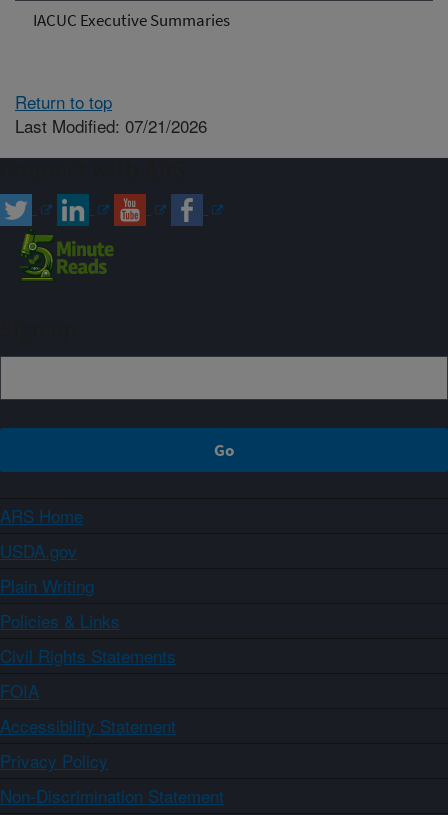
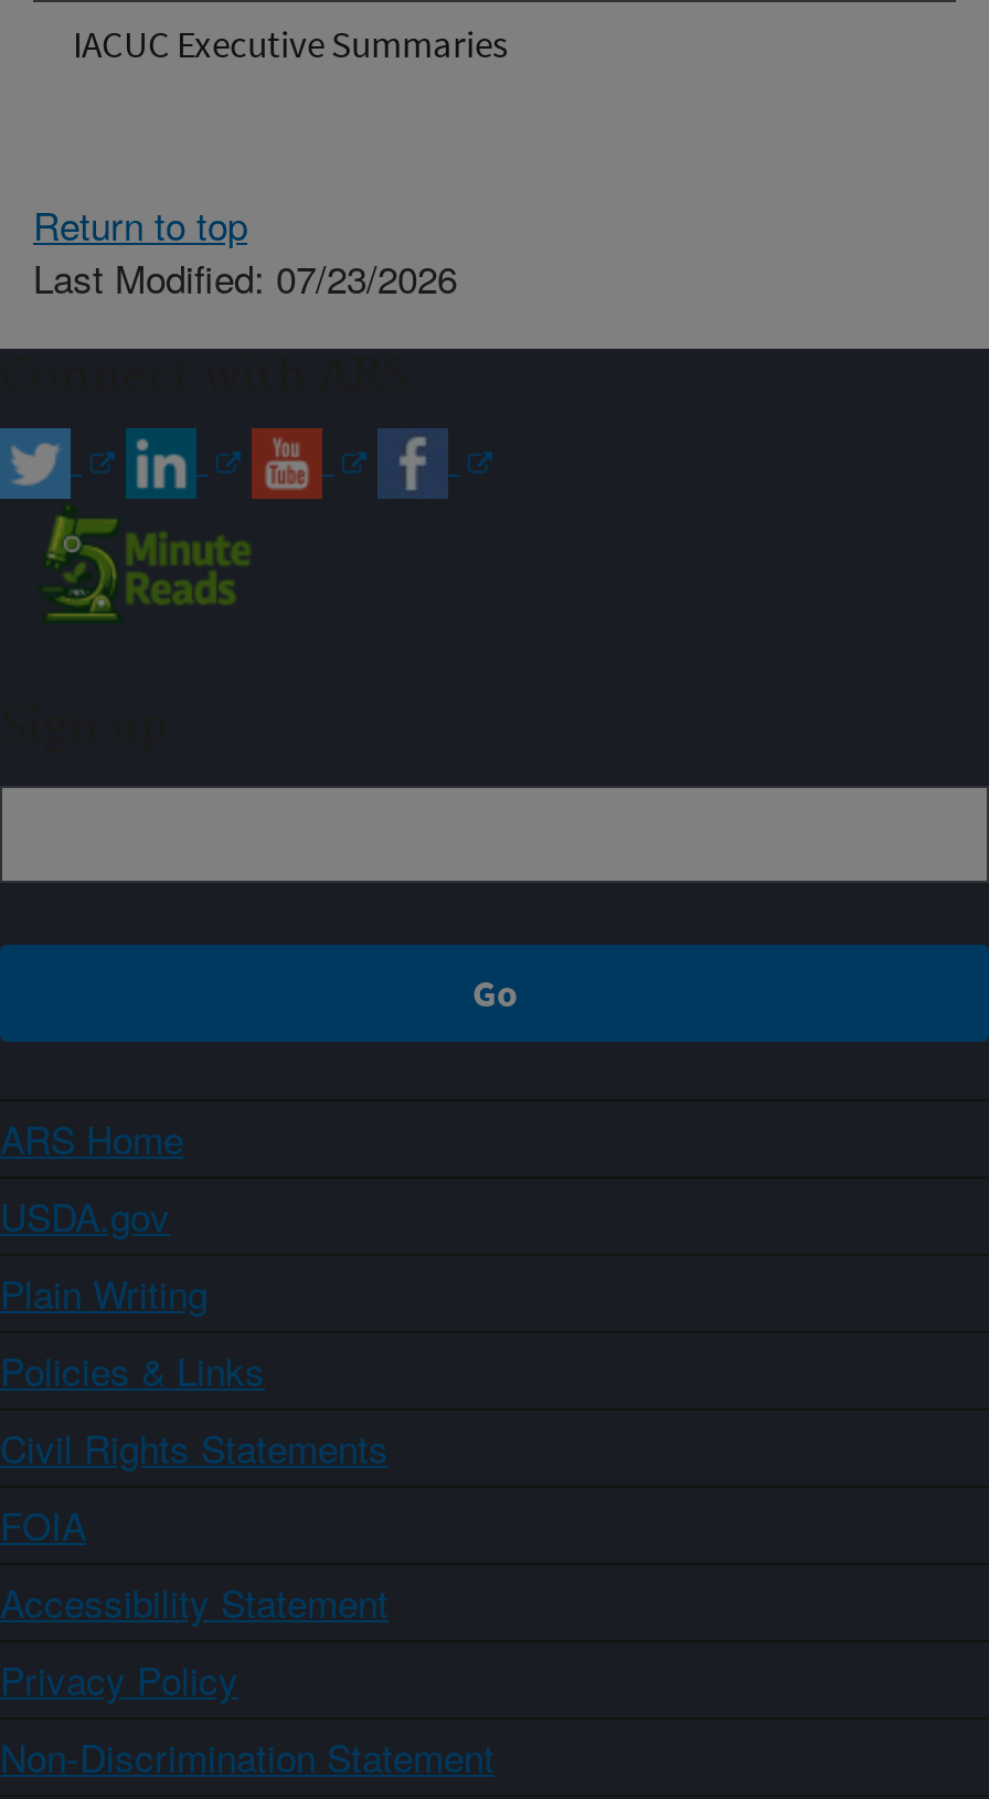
[15,112,207,137] Last Modified: 07/21/2026 -> [33,248,457,304] Last Modified: 07/23/2026

